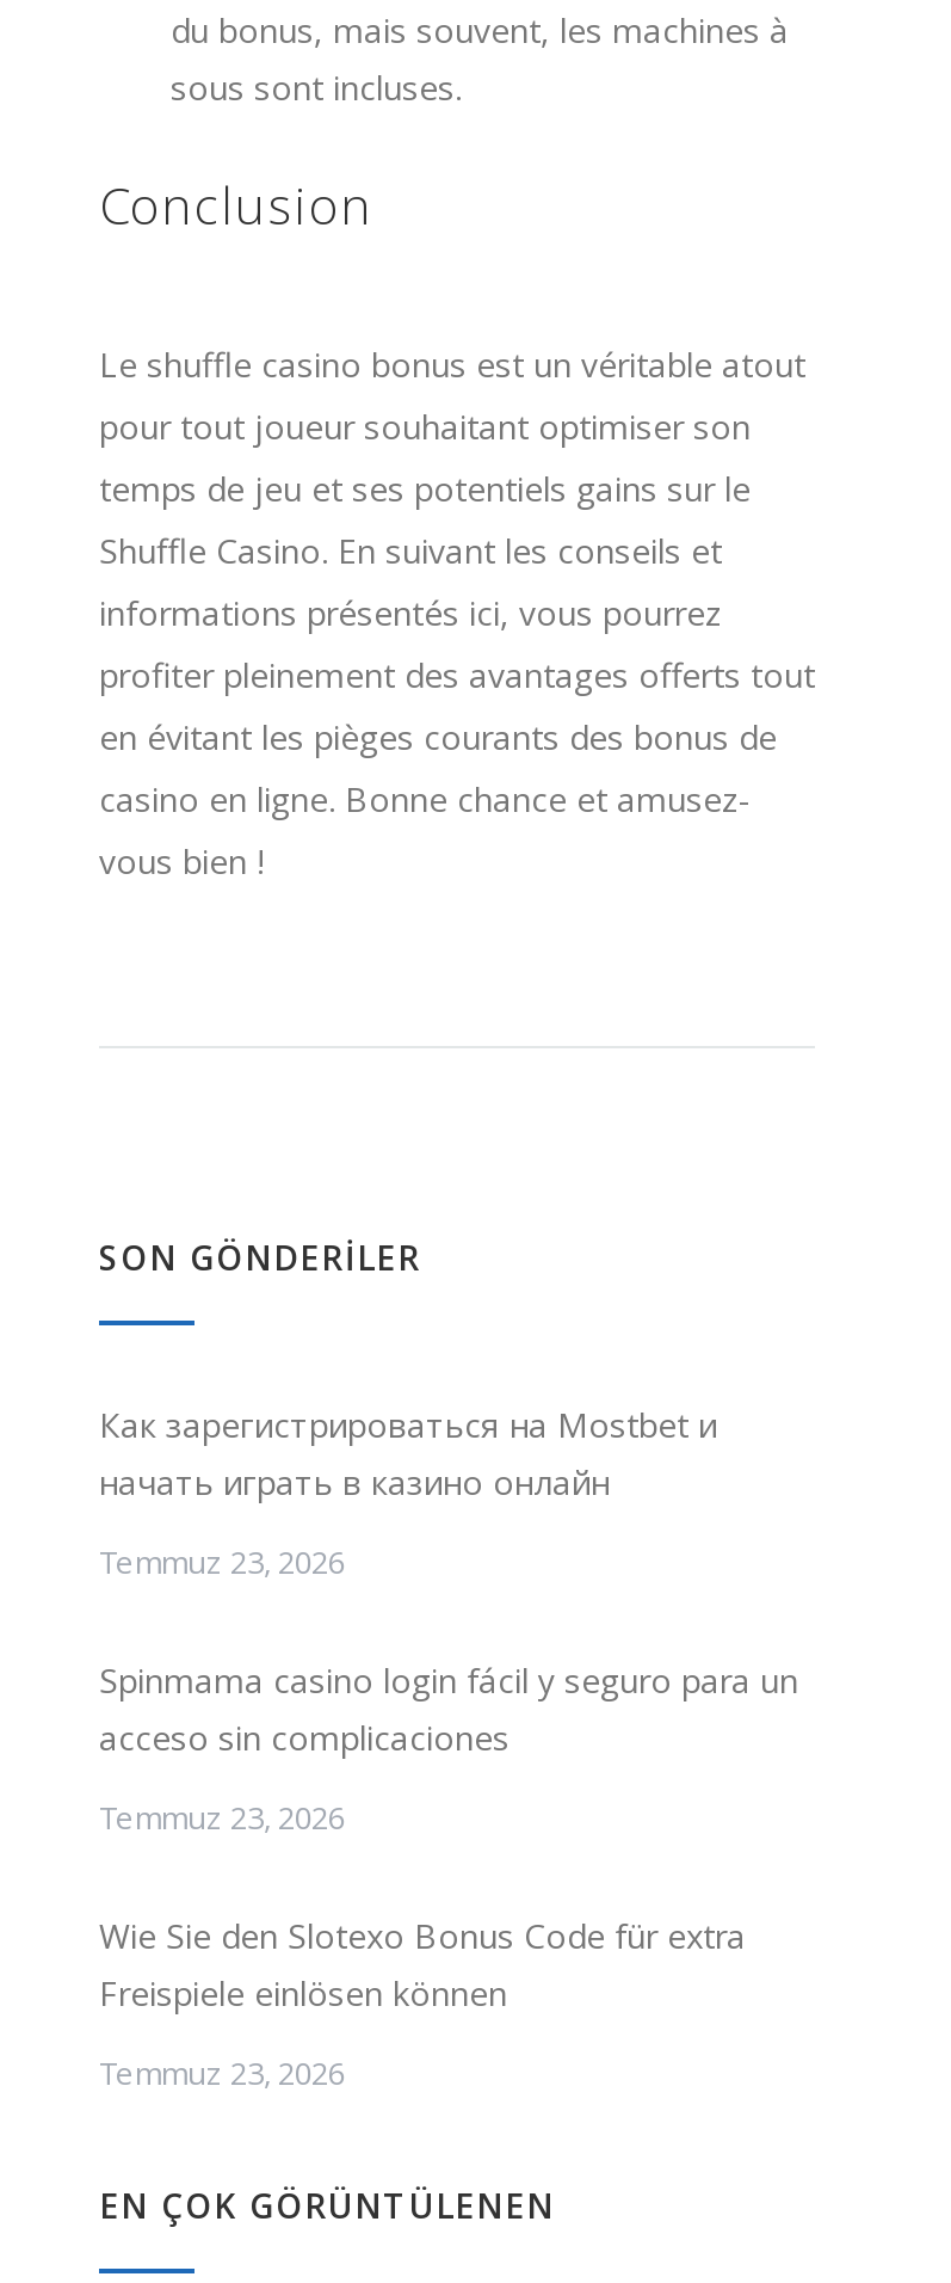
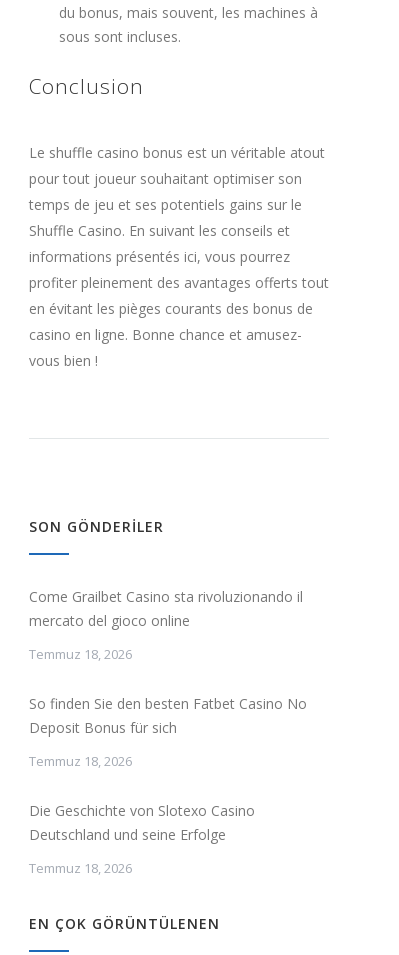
[99,1403,717,1505] Как зарегистрироваться на Mostbet и | начать играть в казино онлайн -> [29,587,303,630] Come Grailbet Casino sta rivoluzionando il | mercato del gioco online
[99,1541,345,1584] Temmuz 23, 2026 -> [29,645,132,663] Temmuz 18, 2026
[99,1658,798,1761] Spinmama casino login fácil y seguro para un | acceso sin complicaciones -> [29,694,307,737] So finden Sie den besten Fatbet Casino No | Deposit Bonus für sich
[99,1797,345,1840] Temmuz 23, 2026 -> [29,752,132,770] Temmuz 18, 2026
[99,1914,746,2016] Wie Sie den Slotexo Bonus Code für extra | Freispiele einlösen können -> [29,801,255,844] Die Geschichte von Slotexo Casino | Deutschland und seine Erfolge
[99,2052,345,2095] Temmuz 23, 2026 -> [29,859,132,877] Temmuz 18, 2026

